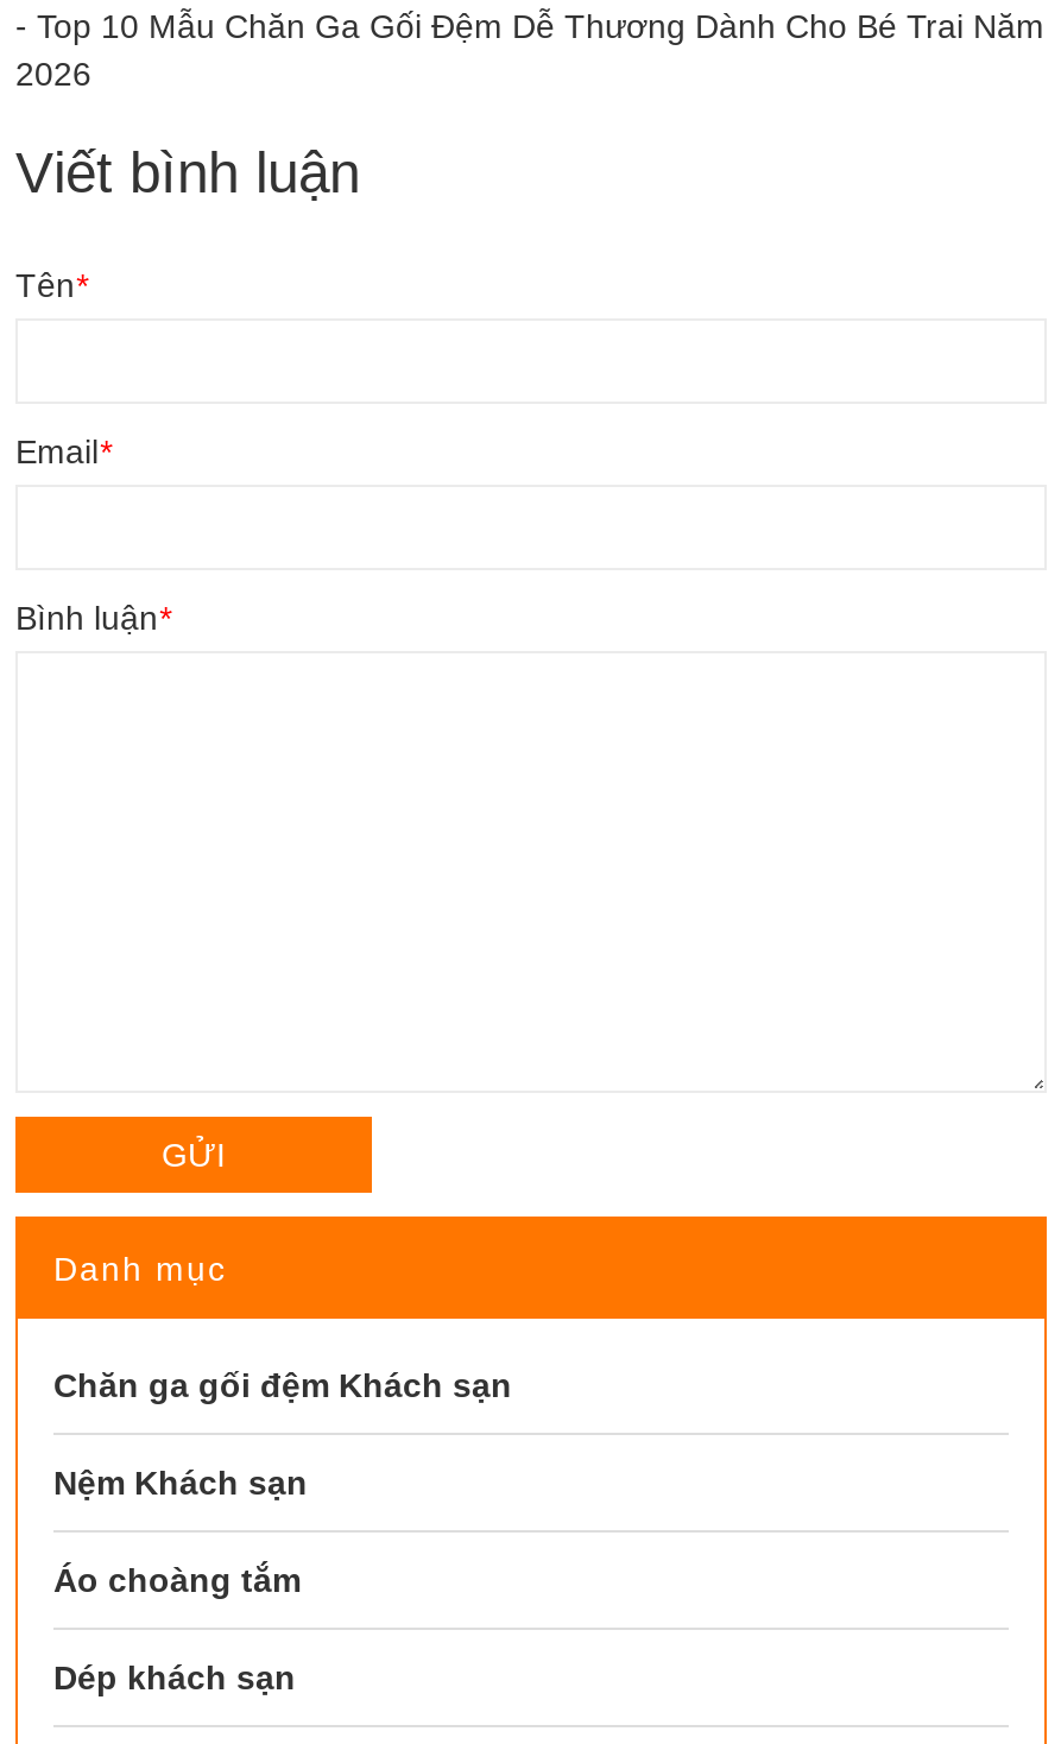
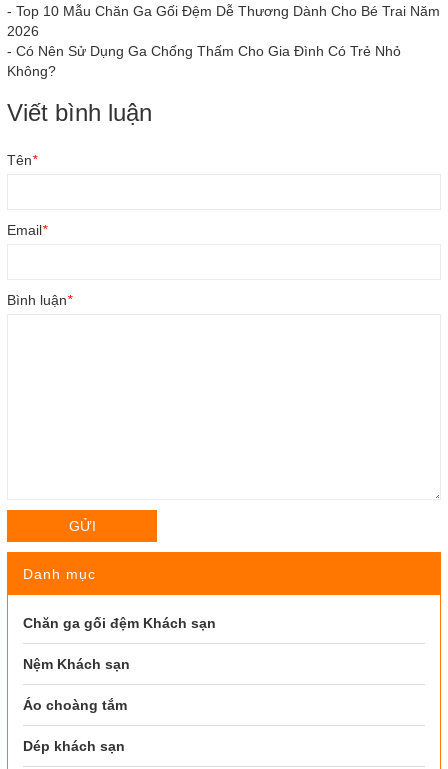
none -> [7,43,401,79] - Có Nên Sử Dụng Ga Chống Thấm Cho Gia Đình Có Trẻ Nhỏ | Không?

